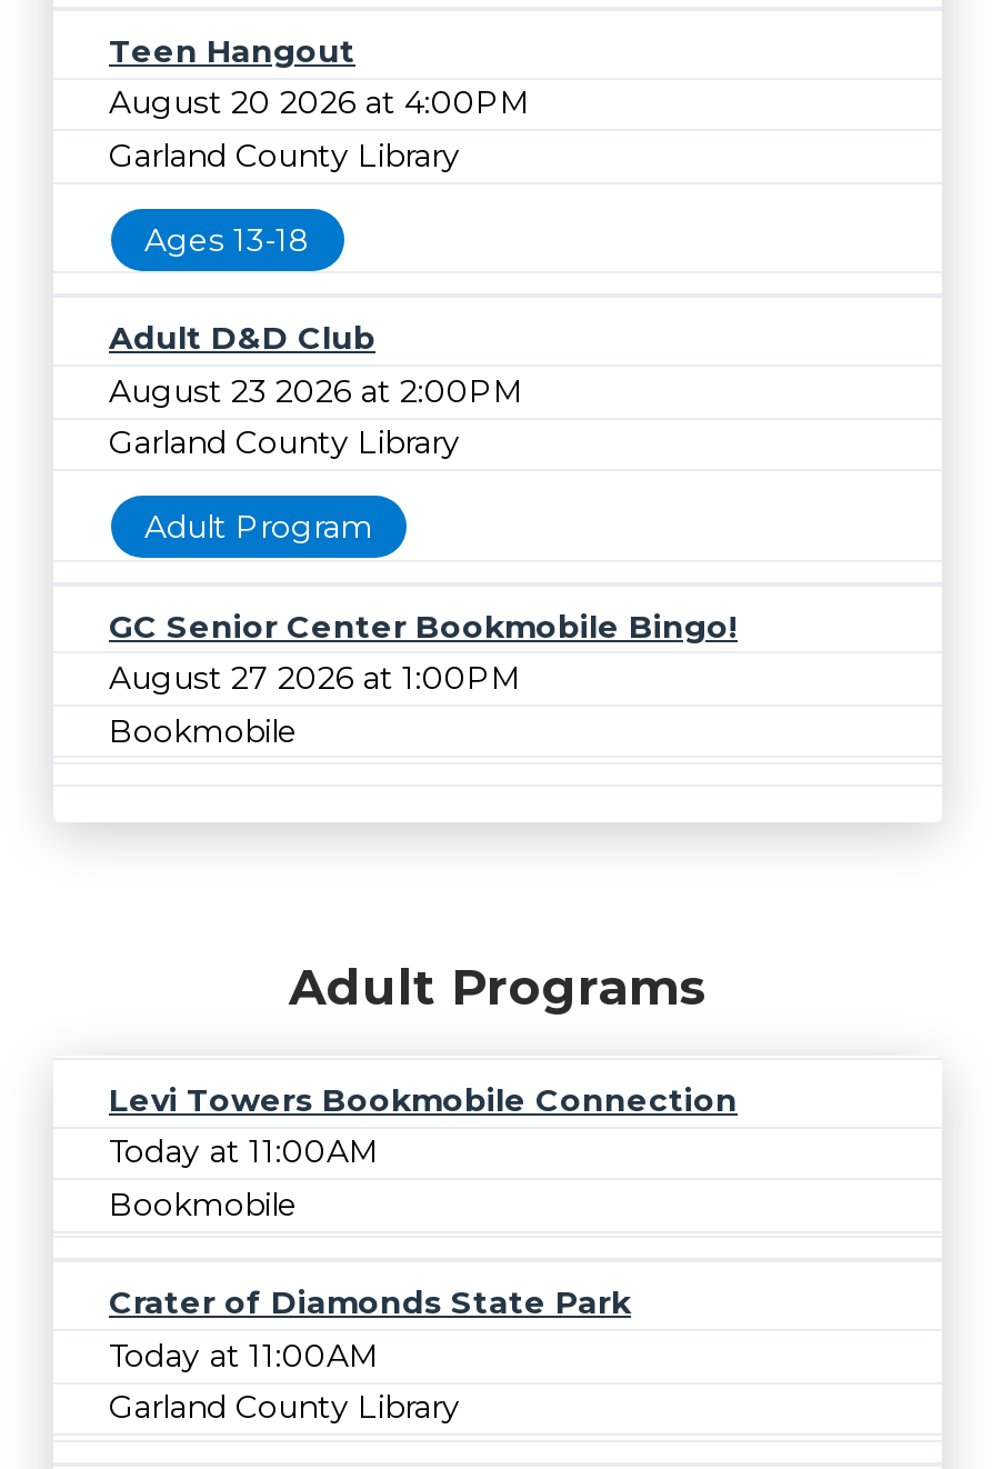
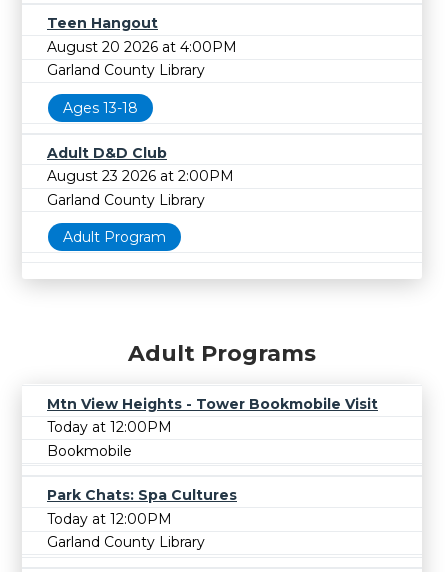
[109,605,738,750] GC Senior Center Bookmobile Bingo! | August 27 2026 at 1:00PM | Bookmobile -> none
[109,1079,738,1172] Levi Towers Bookmobile Connection | Today at 11:00AM -> [47,395,378,436] Mtn View Heights - Tower Bookmobile Visit | Today at 12:00PM
[109,1283,631,1375] Crater of Diamonds State Park | Today at 11:00AM -> [47,486,237,528] Park Chats: Spa Cultures | Today at 12:00PM

